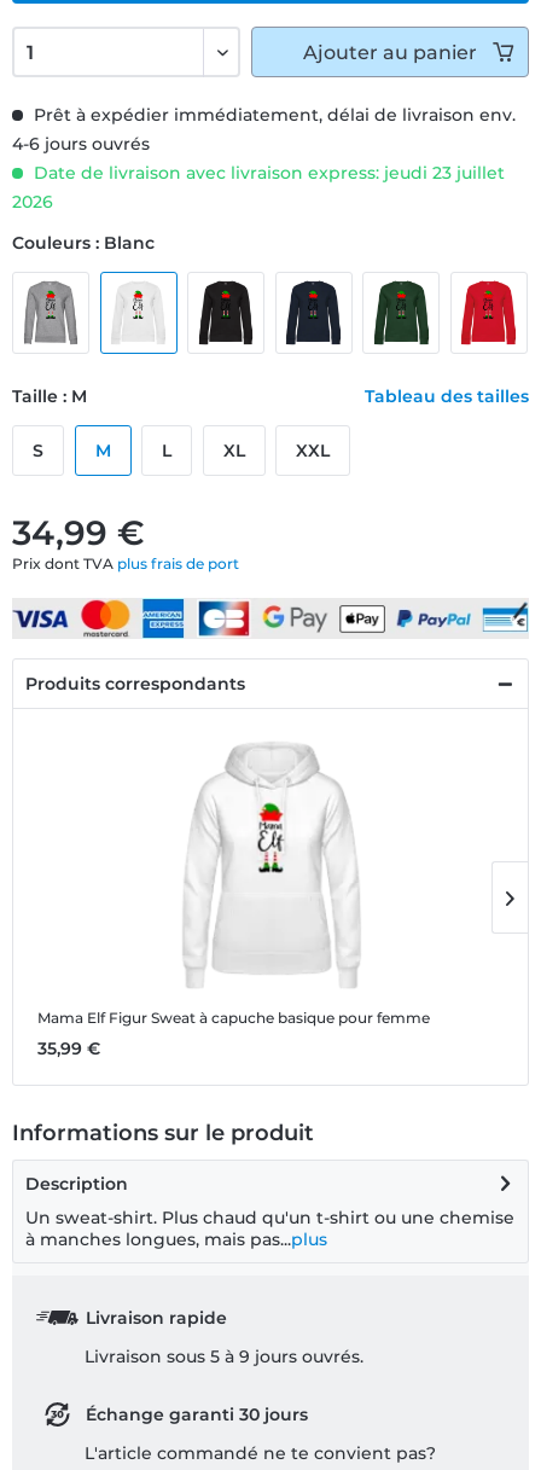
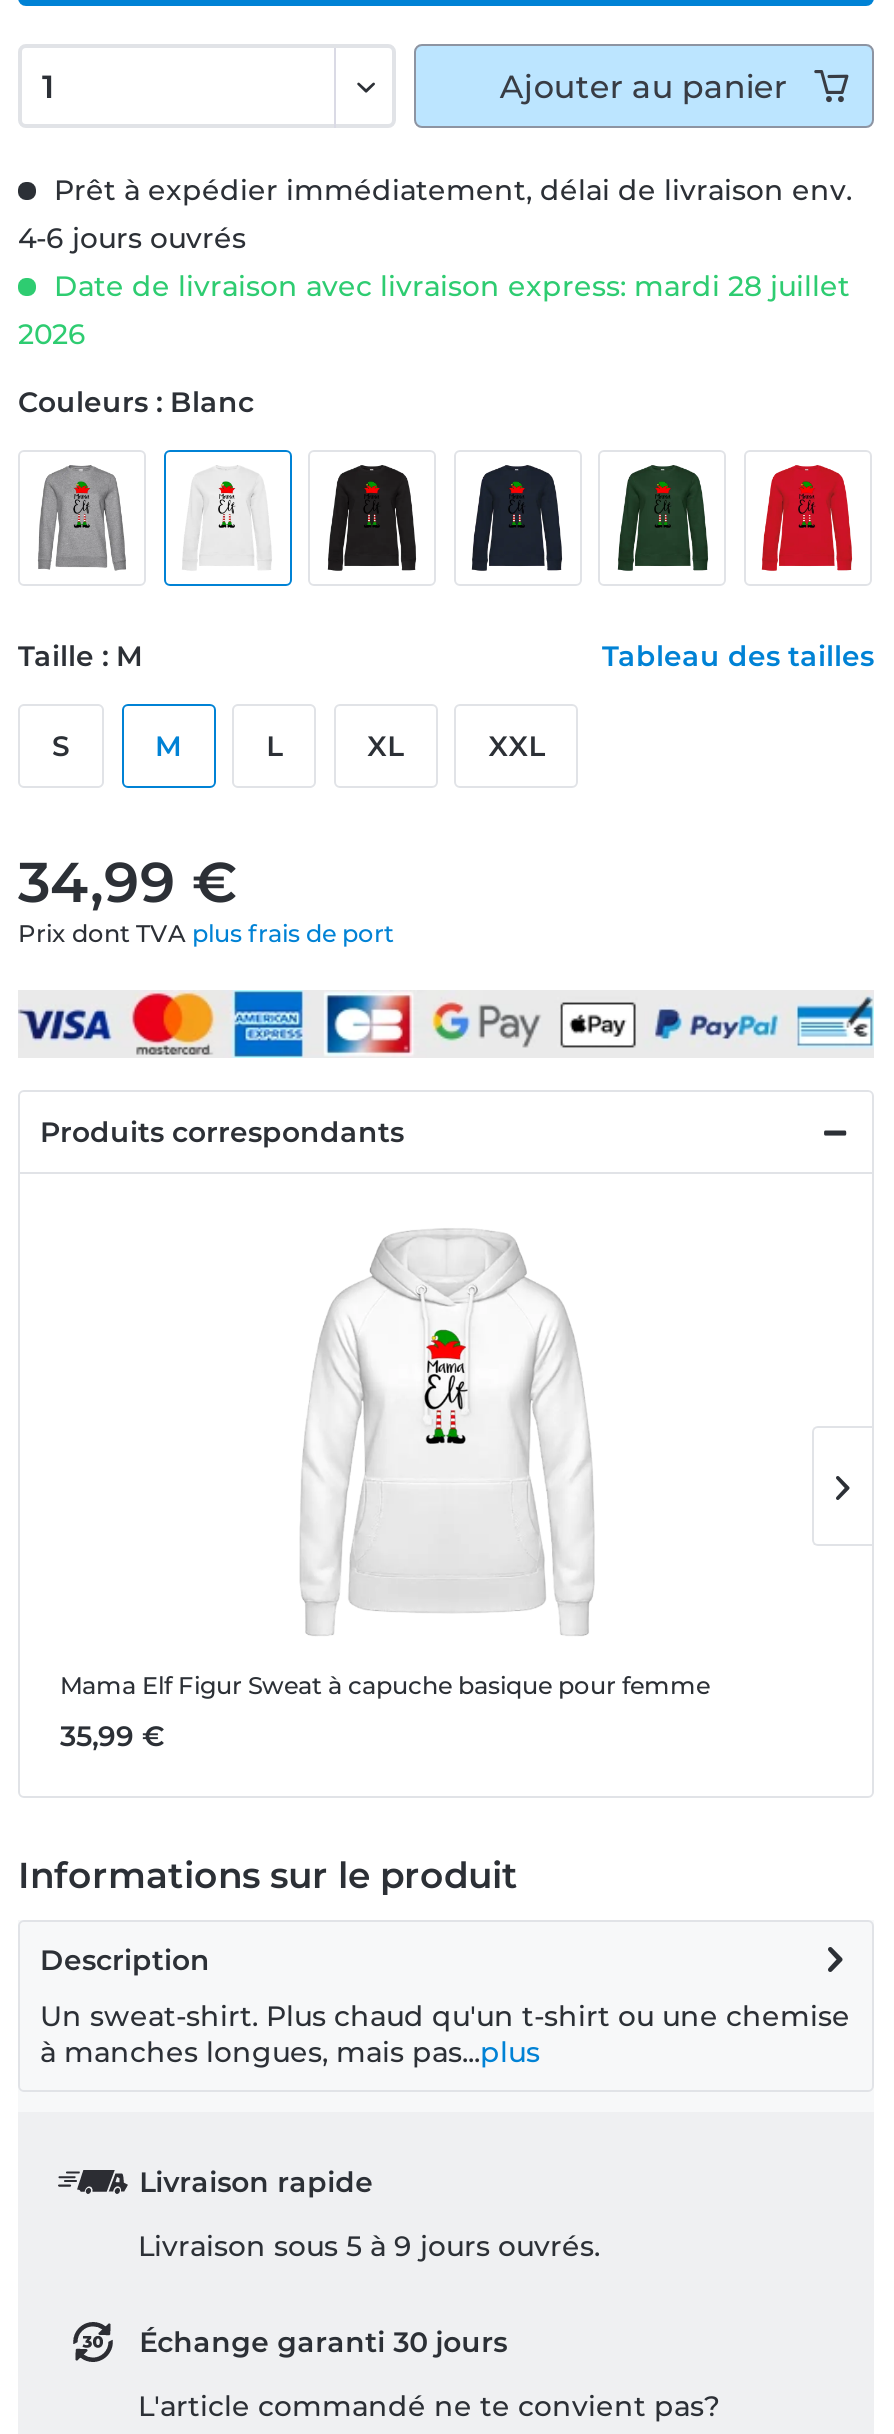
[29,161,505,183] Date de livraison avec livraison express: jeudi 23 juillet -> [46,267,850,303] Date de livraison avec livraison express: mardi 28 juillet

